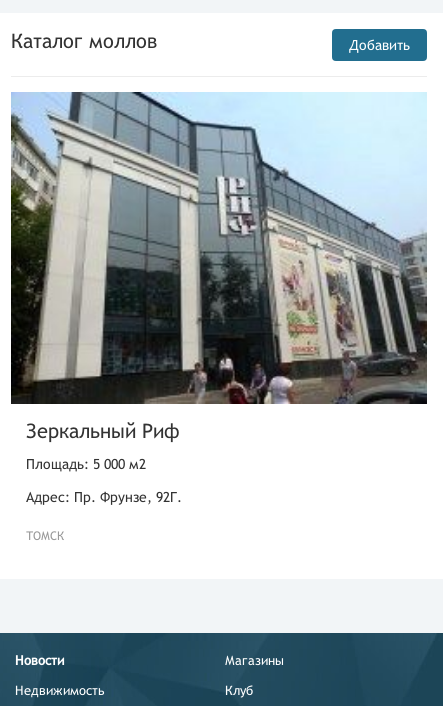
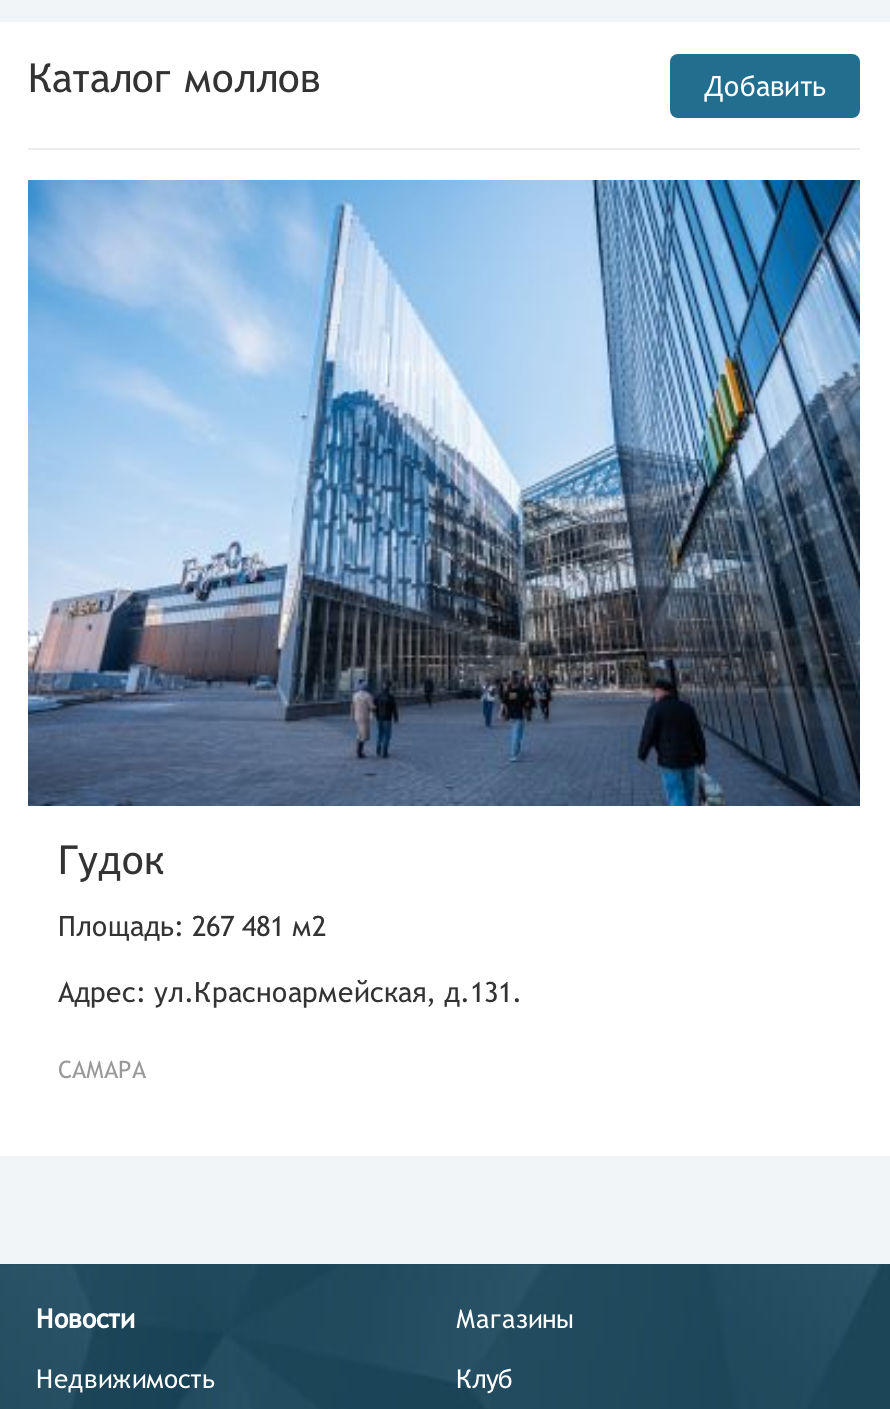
[10,91,428,442] [image] | Зеркальный Риф -> [26,178,862,881] [image] | Гудок
[26,456,146,472] Площадь: 5 000 м2 -> [58,909,326,941] Площадь: 267 481 м2
[26,489,182,505] Адрес: Пр. Фрунзе, 92Г. -> [58,975,522,1007] Адрес: ул.Красноармейская, д.131.
[26,529,64,543] ТОМСК -> [58,1055,146,1083] САМАРА

